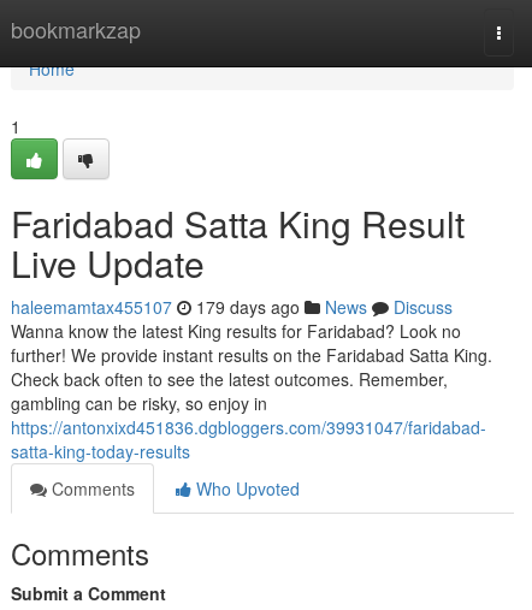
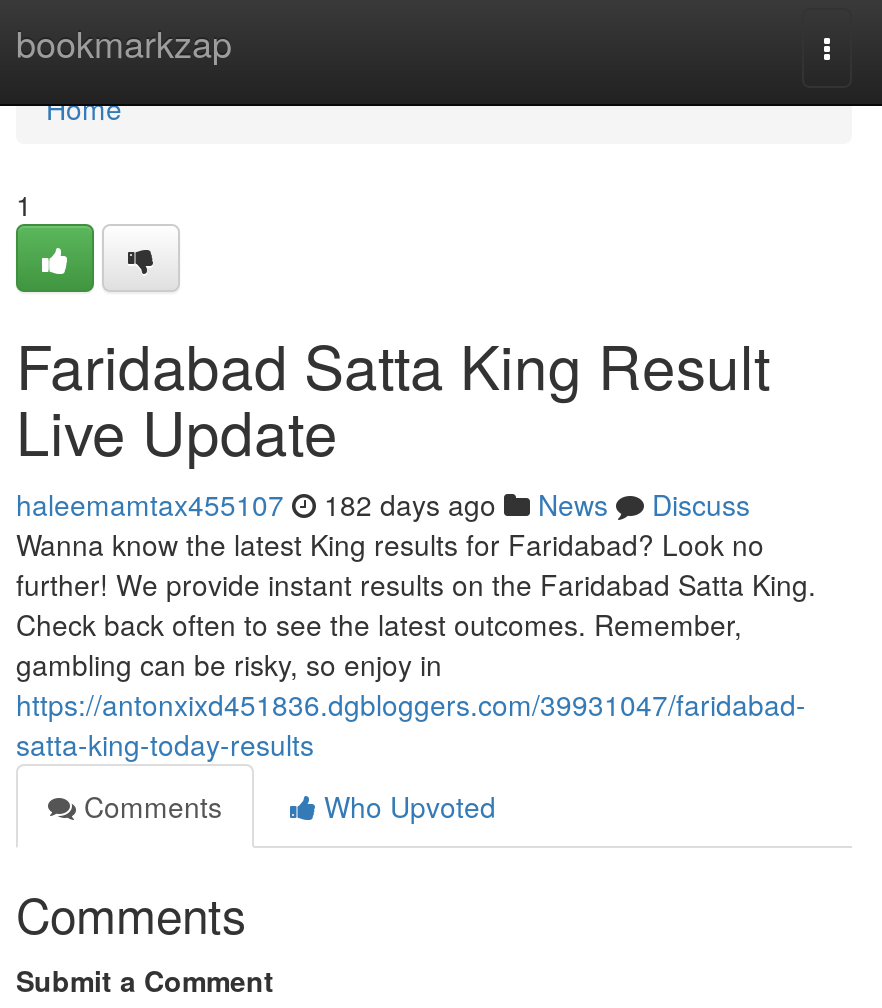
[11,295,453,319] haleemamtax455107 179 days ago News Discuss -> [16,484,750,524] haleemamtax455107 182 days ago News Discuss

